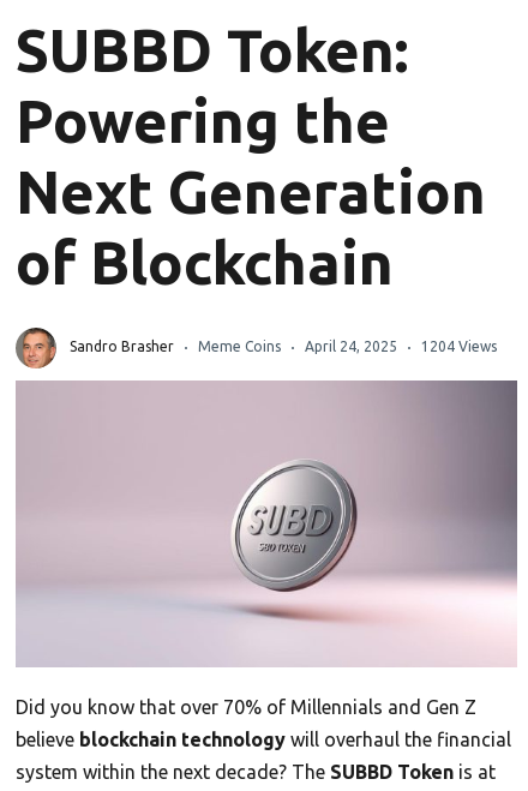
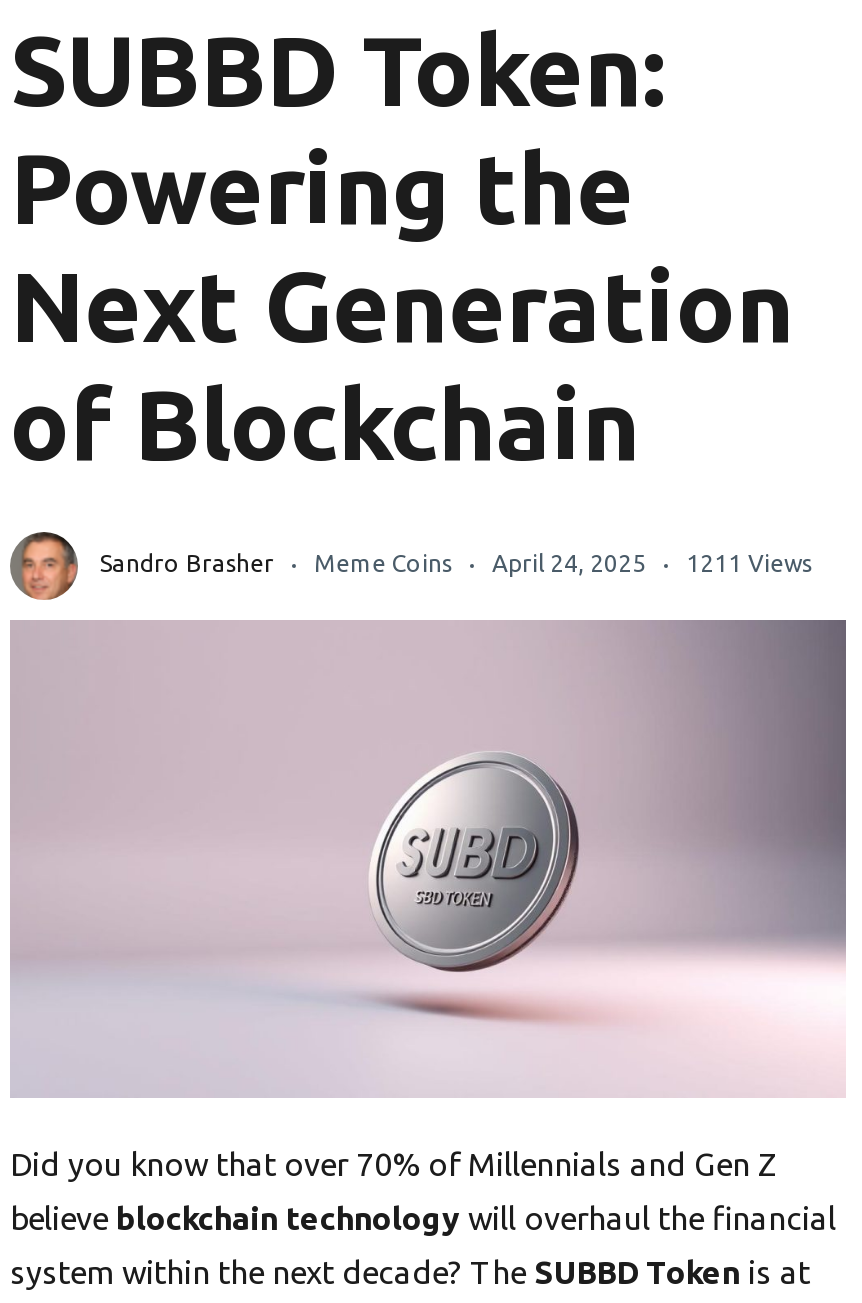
[70,339,497,354] Sandro Brasher Meme Coins April 24, 2025 1204 Views -> [100,550,812,576] Sandro Brasher Meme Coins April 24, 2025 1211 Views

